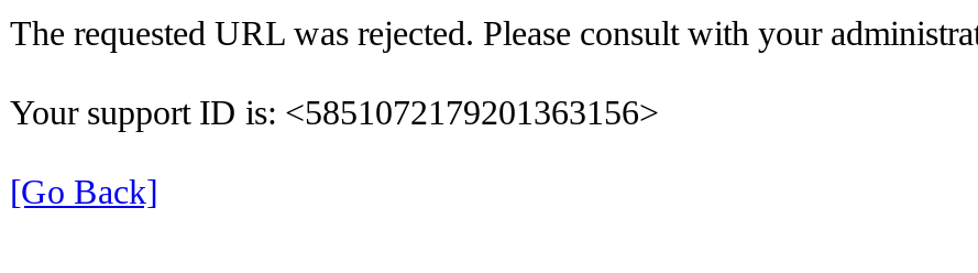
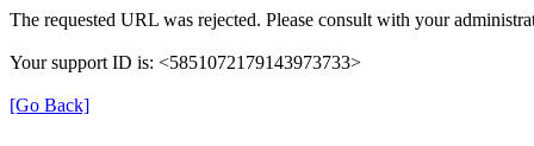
[10,94,659,131] Your support ID is: <5851072179201363156> -> [10,52,361,72] Your support ID is: <5851072179143973733>

